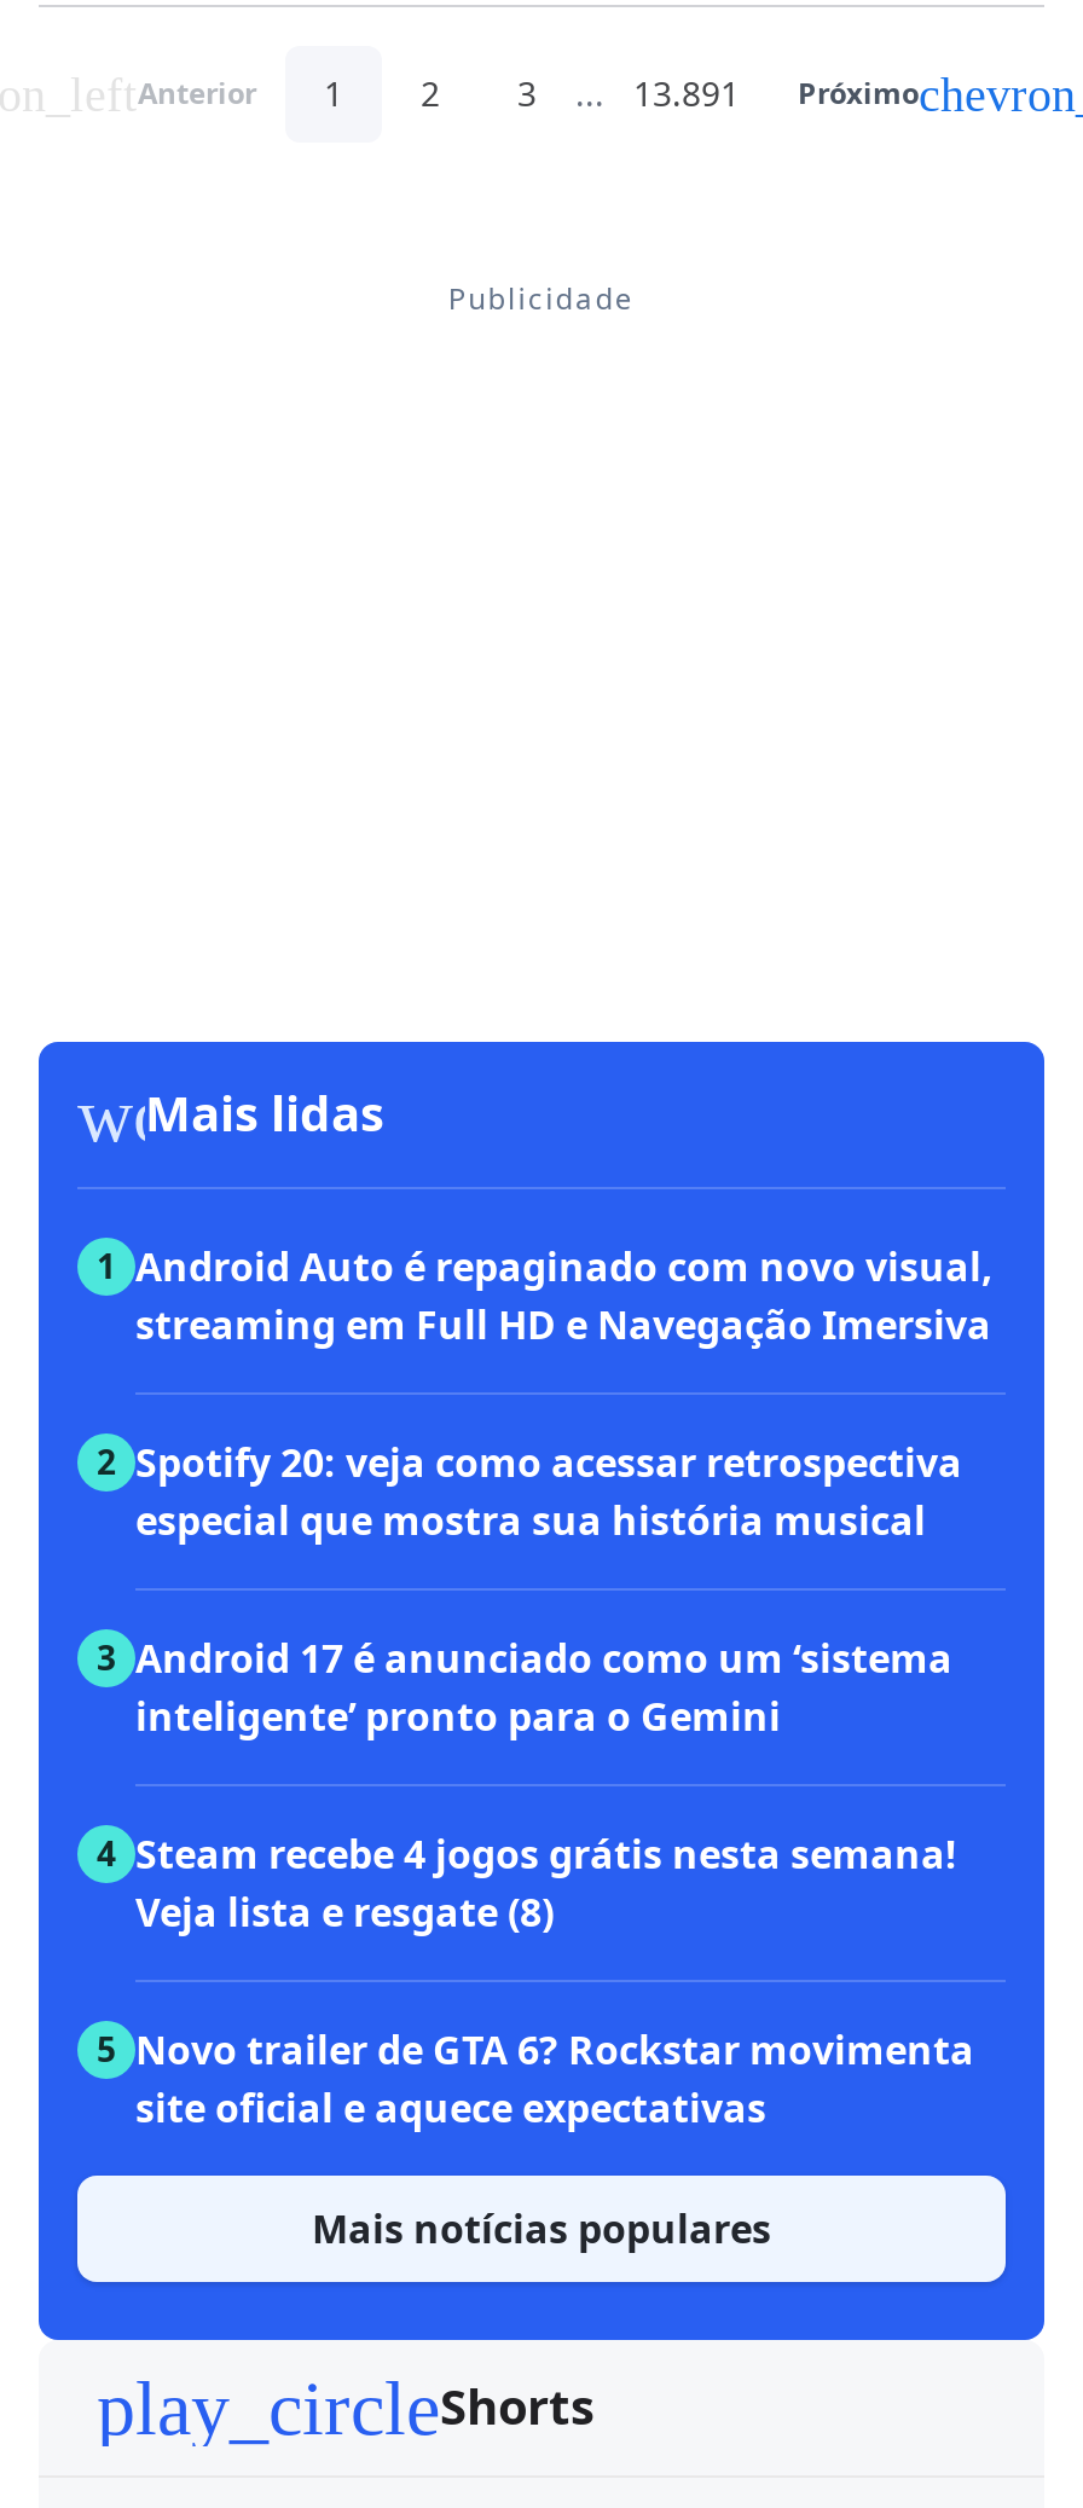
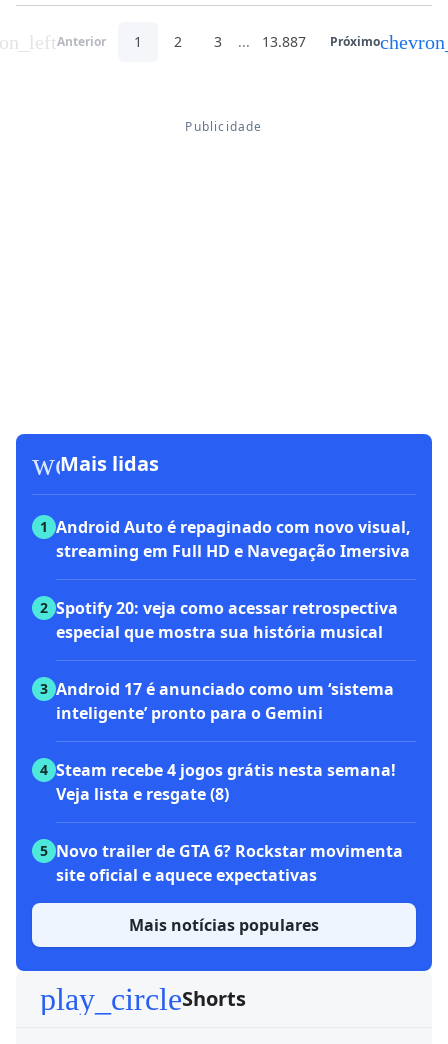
[633,70,740,116] 13.891 -> [262,32,306,51] 13.887

